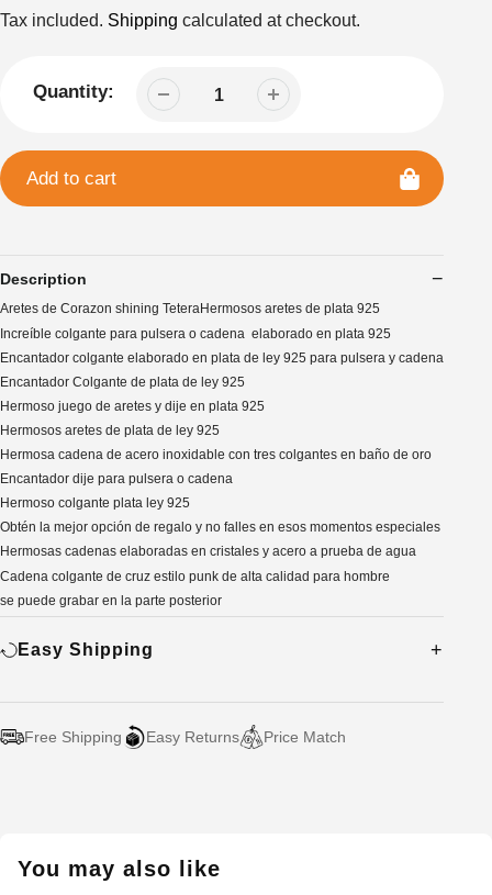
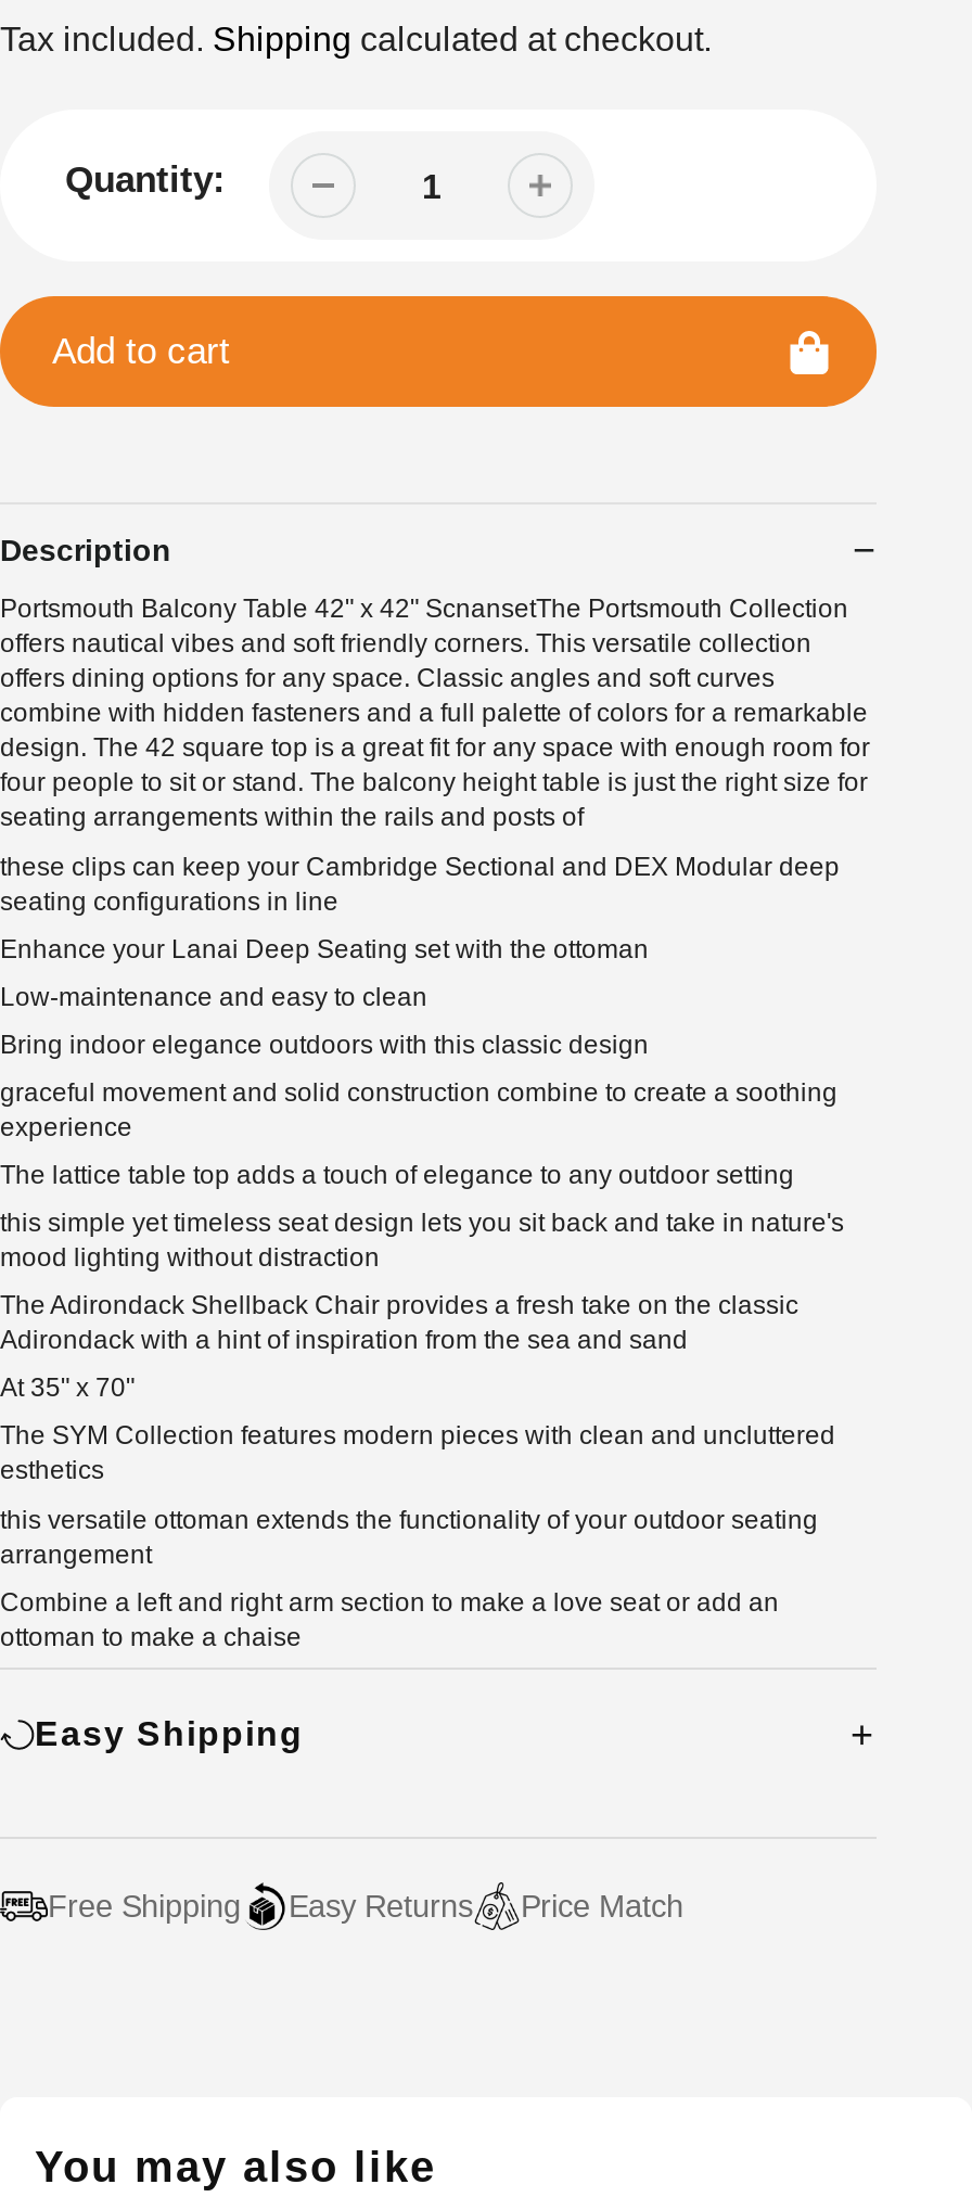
[0,301,380,317] Aretes de Corazon shining TeteraHermosos aretes de plata 925 -> [0,594,870,833] Portsmouth Balcony Table 42" x 42" ScnansetThe Portsmouth Collection | offers nautical vibes and soft friendly corners. This versatile collection | offers dining options for any space. Classic angles and soft curves | combine with hidden fasteners and a full palette of colors for a remarkable | design. The 42 square top is a great fit for any space with enough room for | four people to sit or stand. The balcony height table is just the right size for | seating arrangements within the rails and posts of
[0,326,391,341] Increíble colgante para pulsera o cadena elaborado en plata 925 -> [0,851,840,916] these clips can keep your Cambridge Sectional and DEX Modular deep | seating configurations in line
[0,350,444,365] Encantador colgante elaborado en plata de ley 925 para pulsera y cadena -> [0,933,649,964] Enhance your Lanai Deep Seating set with the ottoman
[0,374,245,390] Encantador Colgante de plata de ley 925 -> [0,981,427,1012] Low-maintenance and easy to clean
[0,398,265,414] Hermoso juego de aretes y dije en plata 925 -> [0,1029,649,1060] Bring indoor elegance outdoors with this classic design
[0,423,220,438] Hermosos aretes de plata de ley 925 -> [0,1077,837,1142] graceful movement and solid construction combine to create a soothing | experience
[0,447,432,462] Hermosa cadena de acero inoxidable con tres colgantes en baño de oro -> [0,1160,794,1190] The lattice table top adds a touch of elegance to any outdoor setting
[0,471,233,487] Encantador dije para pulsera o cadena -> [0,1208,844,1273] this simple yet timeless seat design lets you sit back and take in nature's | mood lighting without distraction
[0,496,190,511] Hermoso colgante plata ley 925 -> [0,1291,798,1356] The Adirondack Shellback Chair provides a fresh take on the classic | Adirondack with a hint of inspiration from the sea and sand
[0,520,440,535] Obtén la mejor opción de regalo y no falles en esos momentos especiales -> [0,1373,135,1404] At 35" x 70"
[0,544,416,560] Hermosas cadenas elaboradas en cristales y acero a prueba de agua -> [0,1421,835,1486] The SYM Collection features modern pieces with clean and uncluttered | esthetics
[0,568,390,584] Cadena colgante de cruz estilo punk de alta calidad para hombre -> [0,1504,818,1569] this versatile ottoman extends the functionality of your outdoor seating | arrangement
[0,593,222,608] se puede grabar en la parte posterior -> [0,1587,779,1652] Combine a left and right arm section to make a love seat or add an | ottoman to make a chaise

